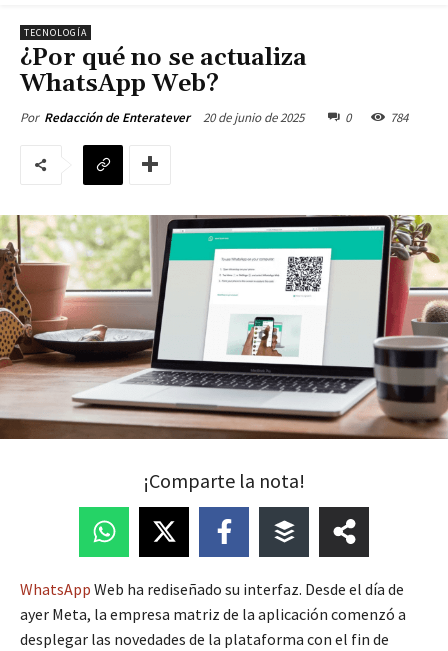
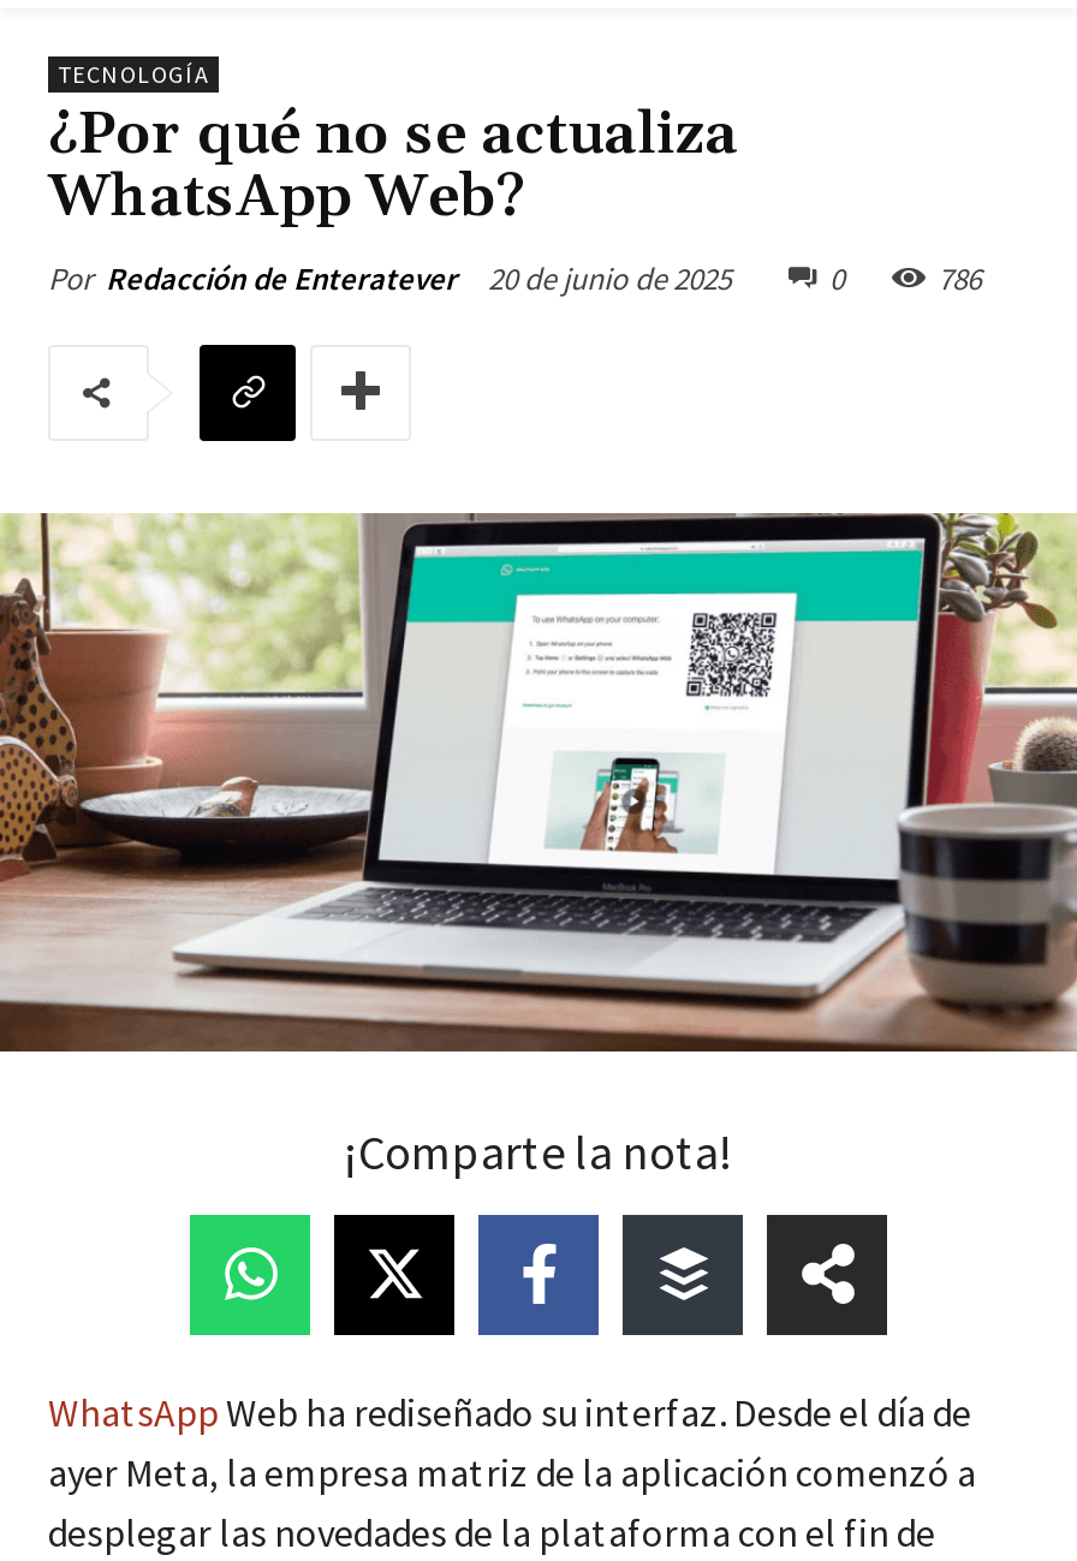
[390,109,408,126] 784 -> [938,258,981,299] 786

